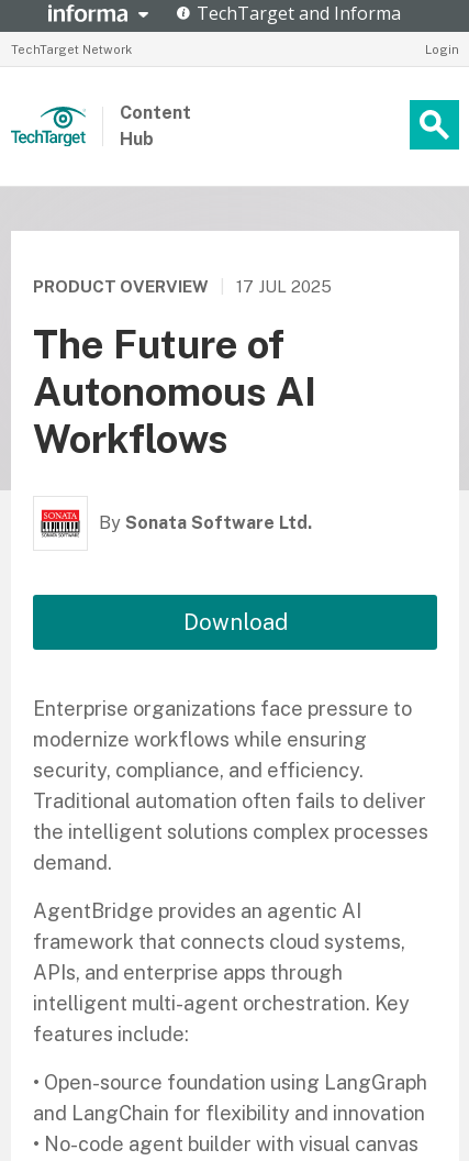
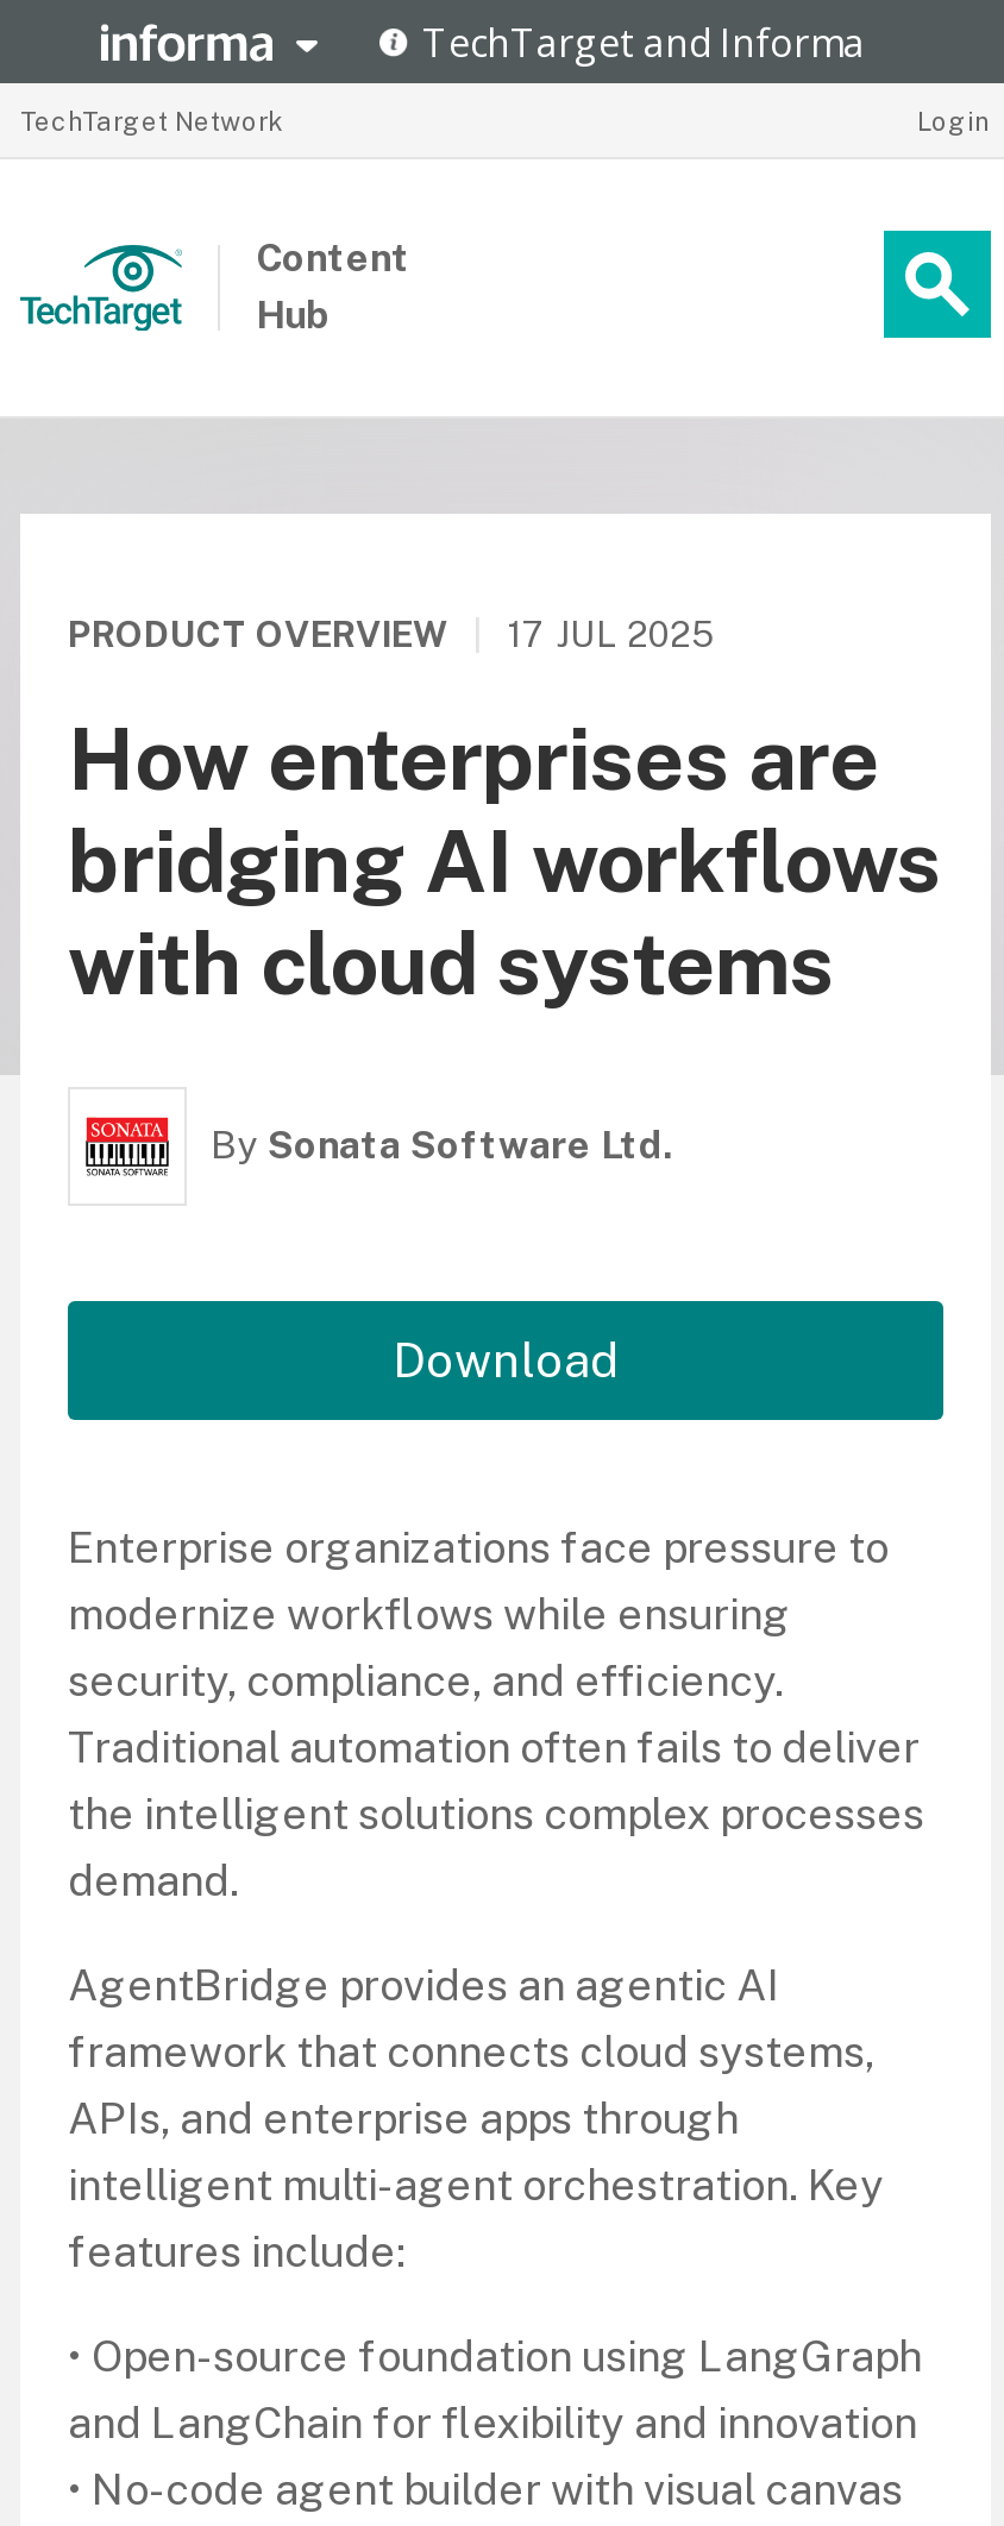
[33,321,316,462] The Future of | Autonomous AI | Workflows -> [68,709,941,1013] How enterprises are | bridging AI workflows | with cloud systems

